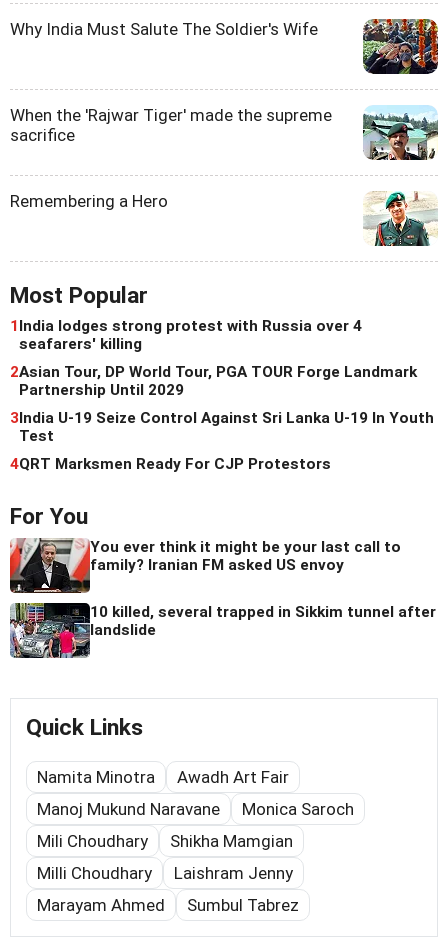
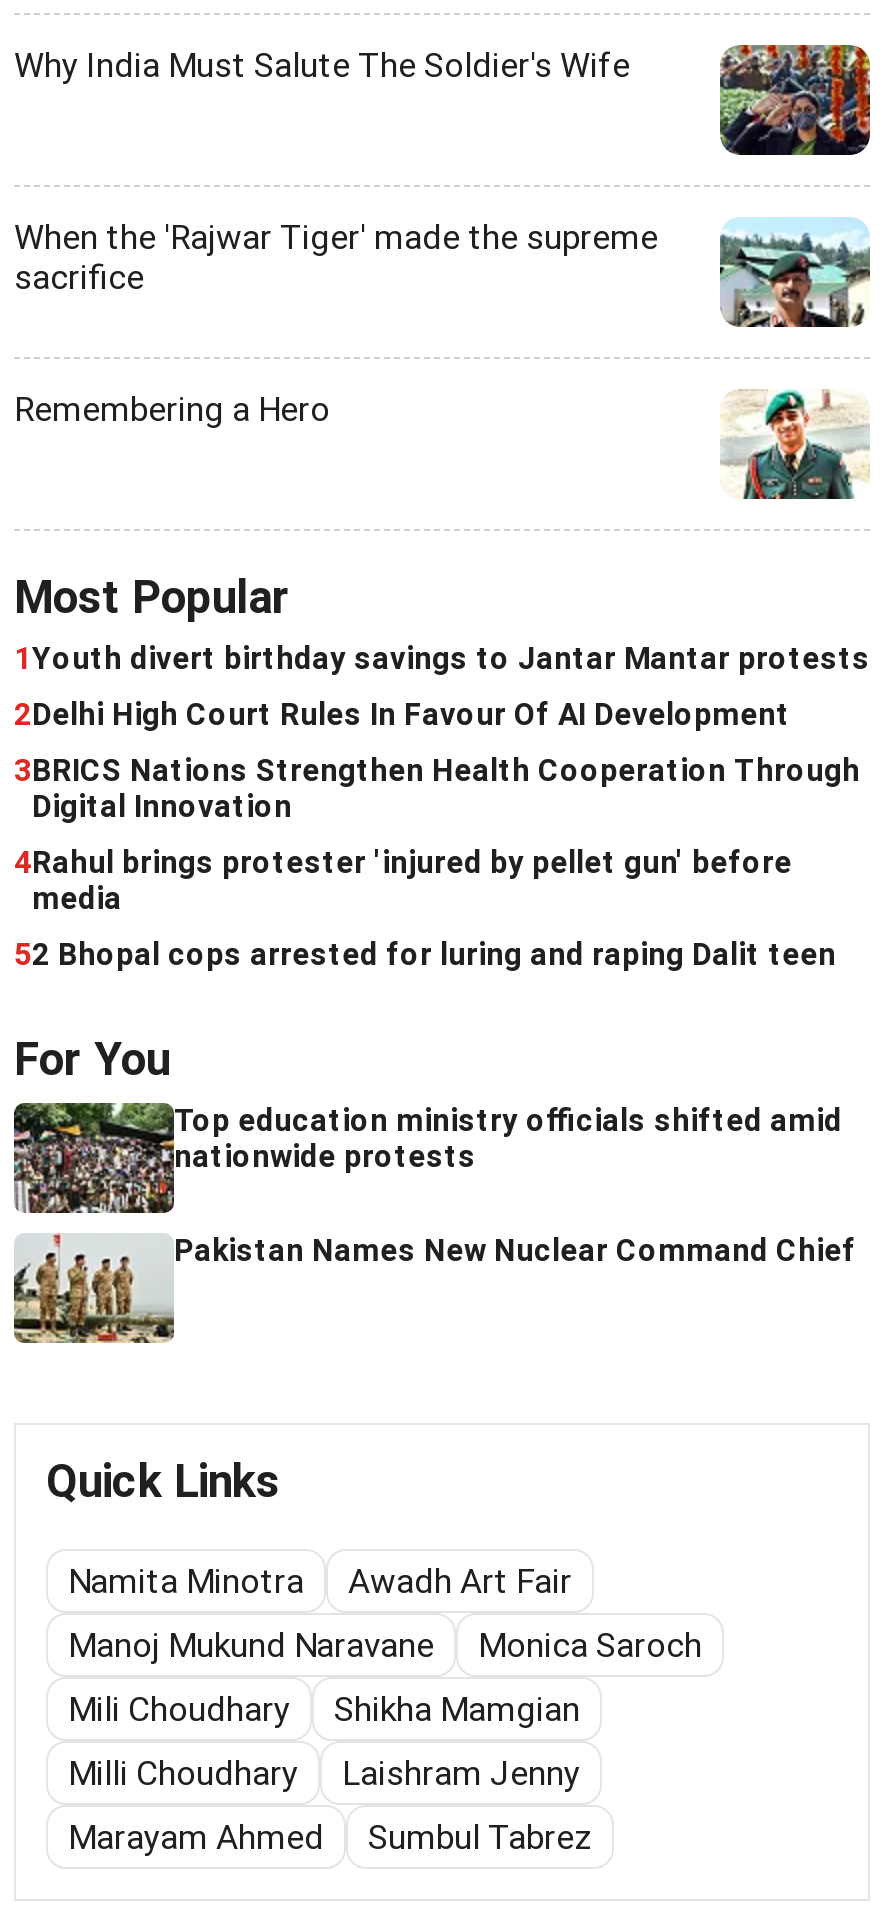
[10,317,434,473] 1 India lodges strong protest with Russia over 4 | seafarers' killing | 2Asian Tour, DP World Tour, PGA TOUR Forge Landmark | Partnership Until 2029 | 3India U-19 Seize Control Against Sri Lanka U-19 In Youth | Test | 4QRT Marksmen Ready For CJP Protestors -> [14,640,870,972] 1Youth divert birthday savings to Jantar Mantar protests | 2Delhi High Court Rules In Favour Of AI Development | 3BRICS Nations Strengthen Health Cooperation Through | Digital Innovation | 4Rahul brings protester 'injured by pellet gun' before | media | 52 Bhopal cops arrested for luring and raping Dalit teen
[9,538,401,593] [image] | You ever think it might be your last call to | family? Iranian FM asked US envoy -> [12,1101,842,1215] [image] | Top education ministry officials shifted amid | nationwide protests
[10,602,436,659] [image] | 10 killed, several trapped in Sikkim tunnel after | landslide -> [12,1232,856,1345] [image] | Pakistan Names New Nuclear Command Chief

